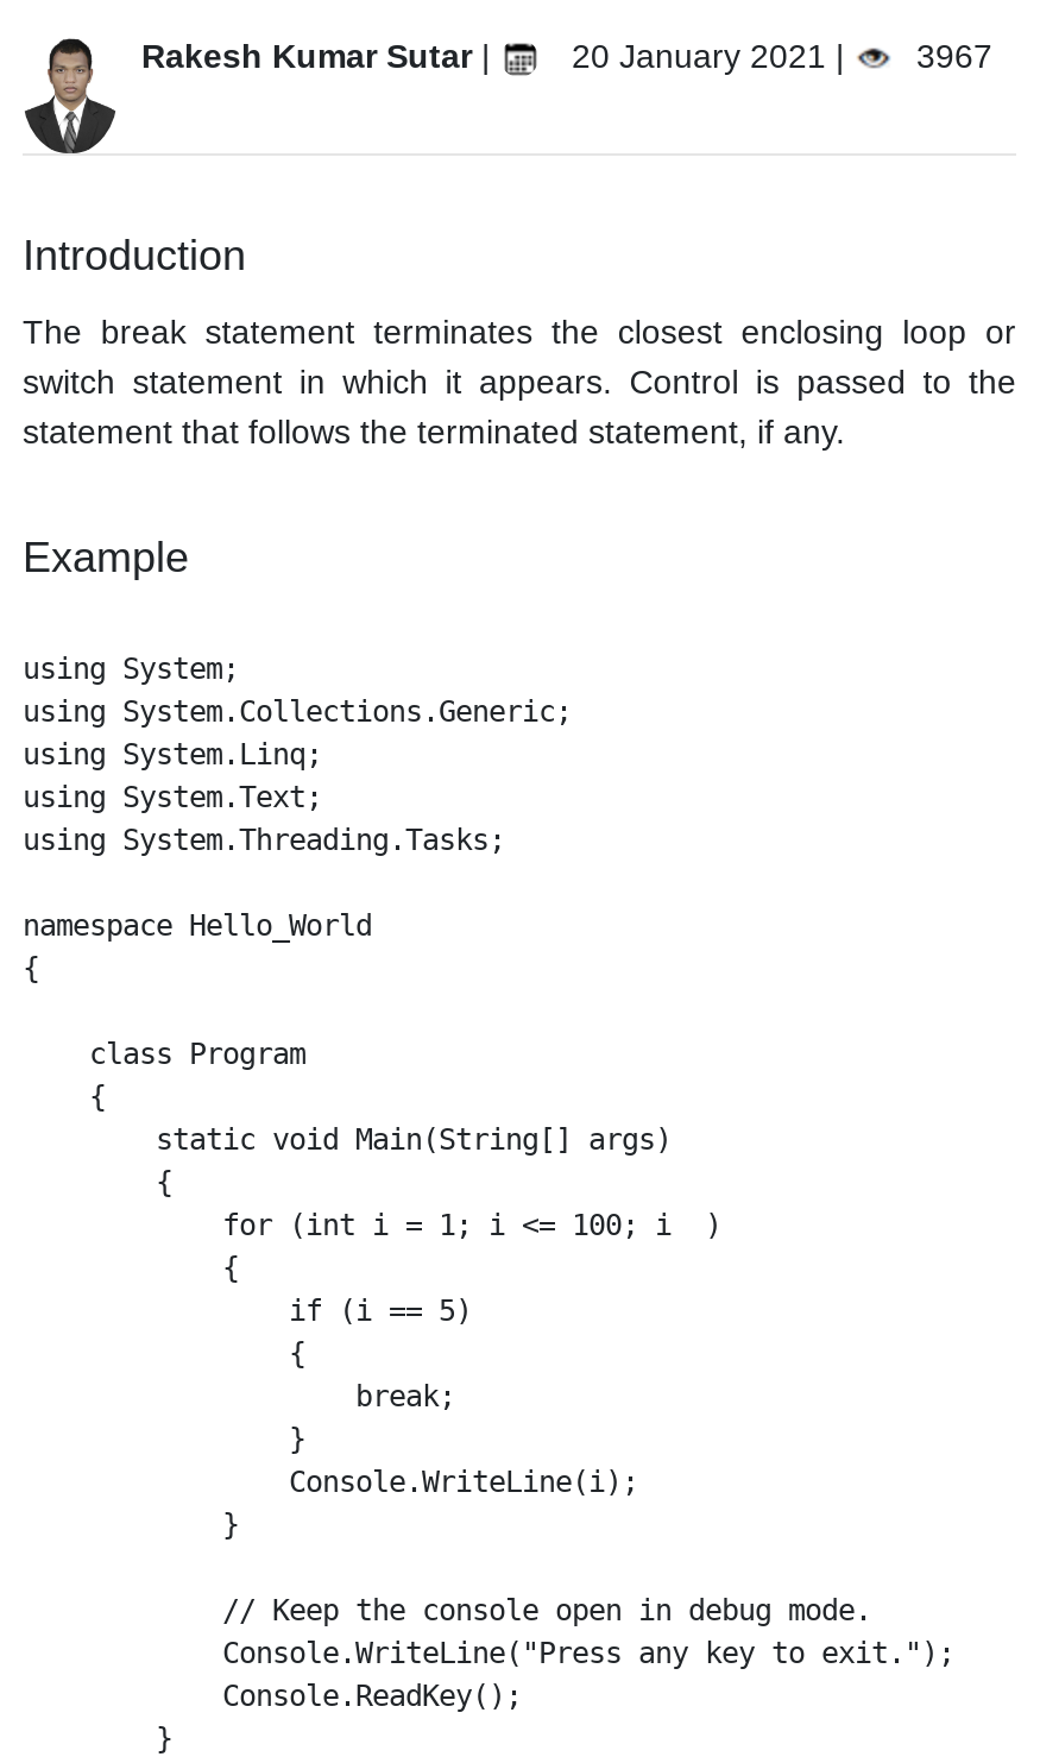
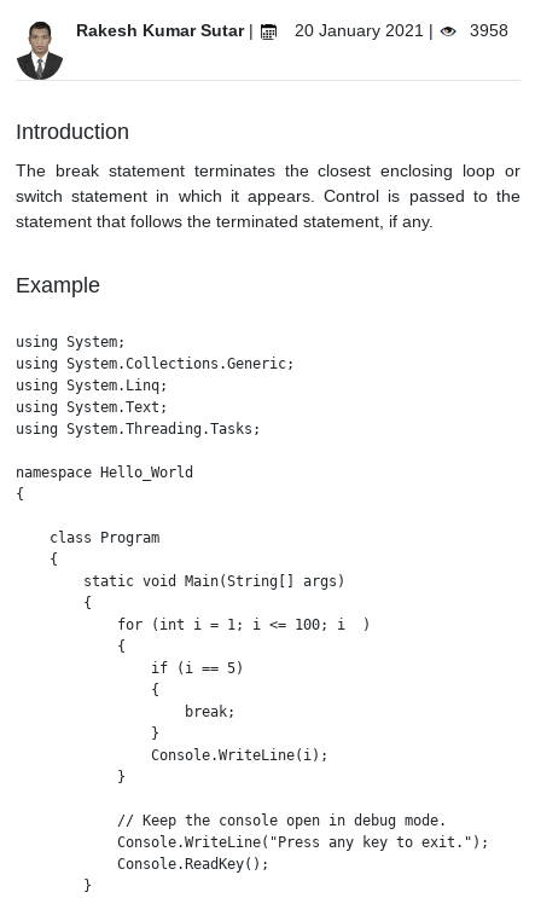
[916,37,992,75] 3967 -> [470,21,508,40] 3958

